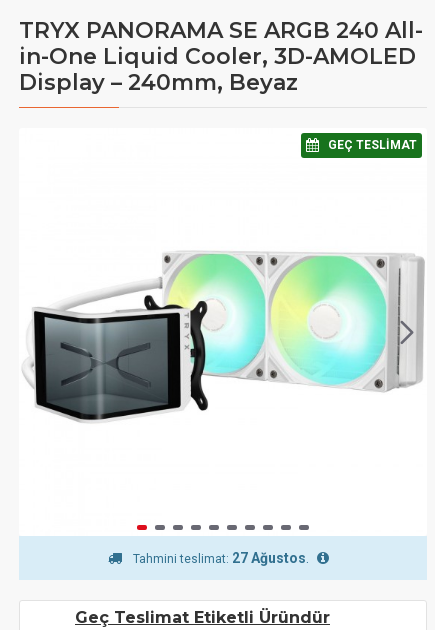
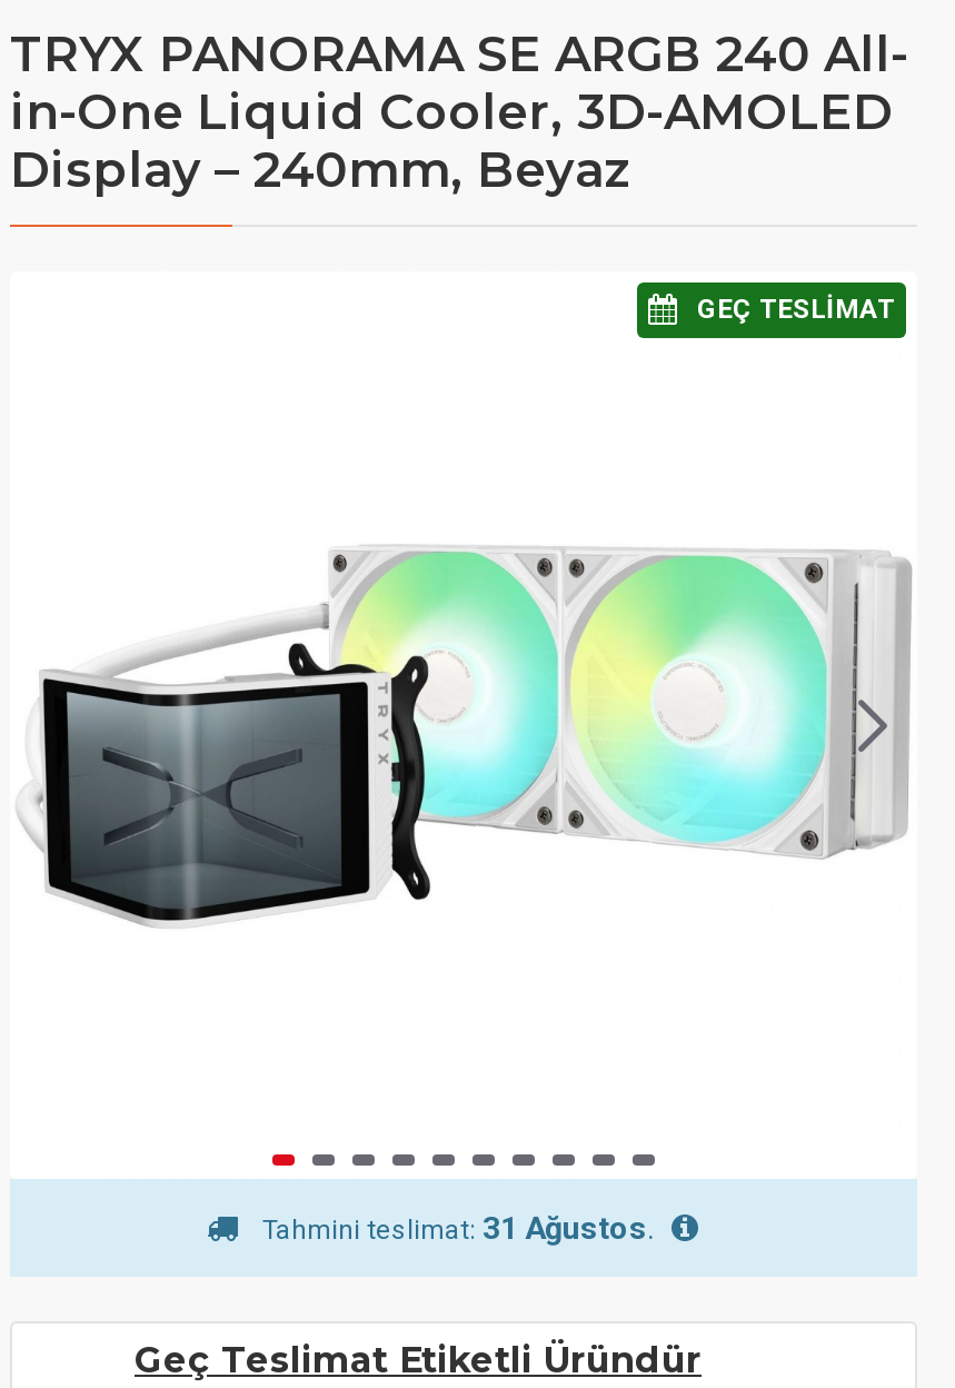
[129,550,308,566] Tahmini teslimat: 27 Ağustos. -> [256,1210,654,1246] Tahmini teslimat: 31 Ağustos.

